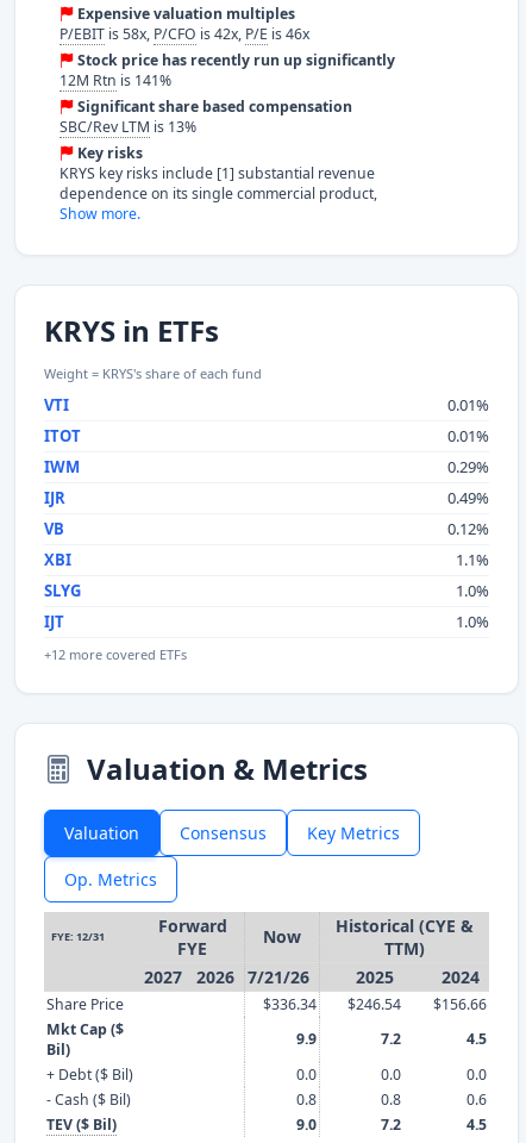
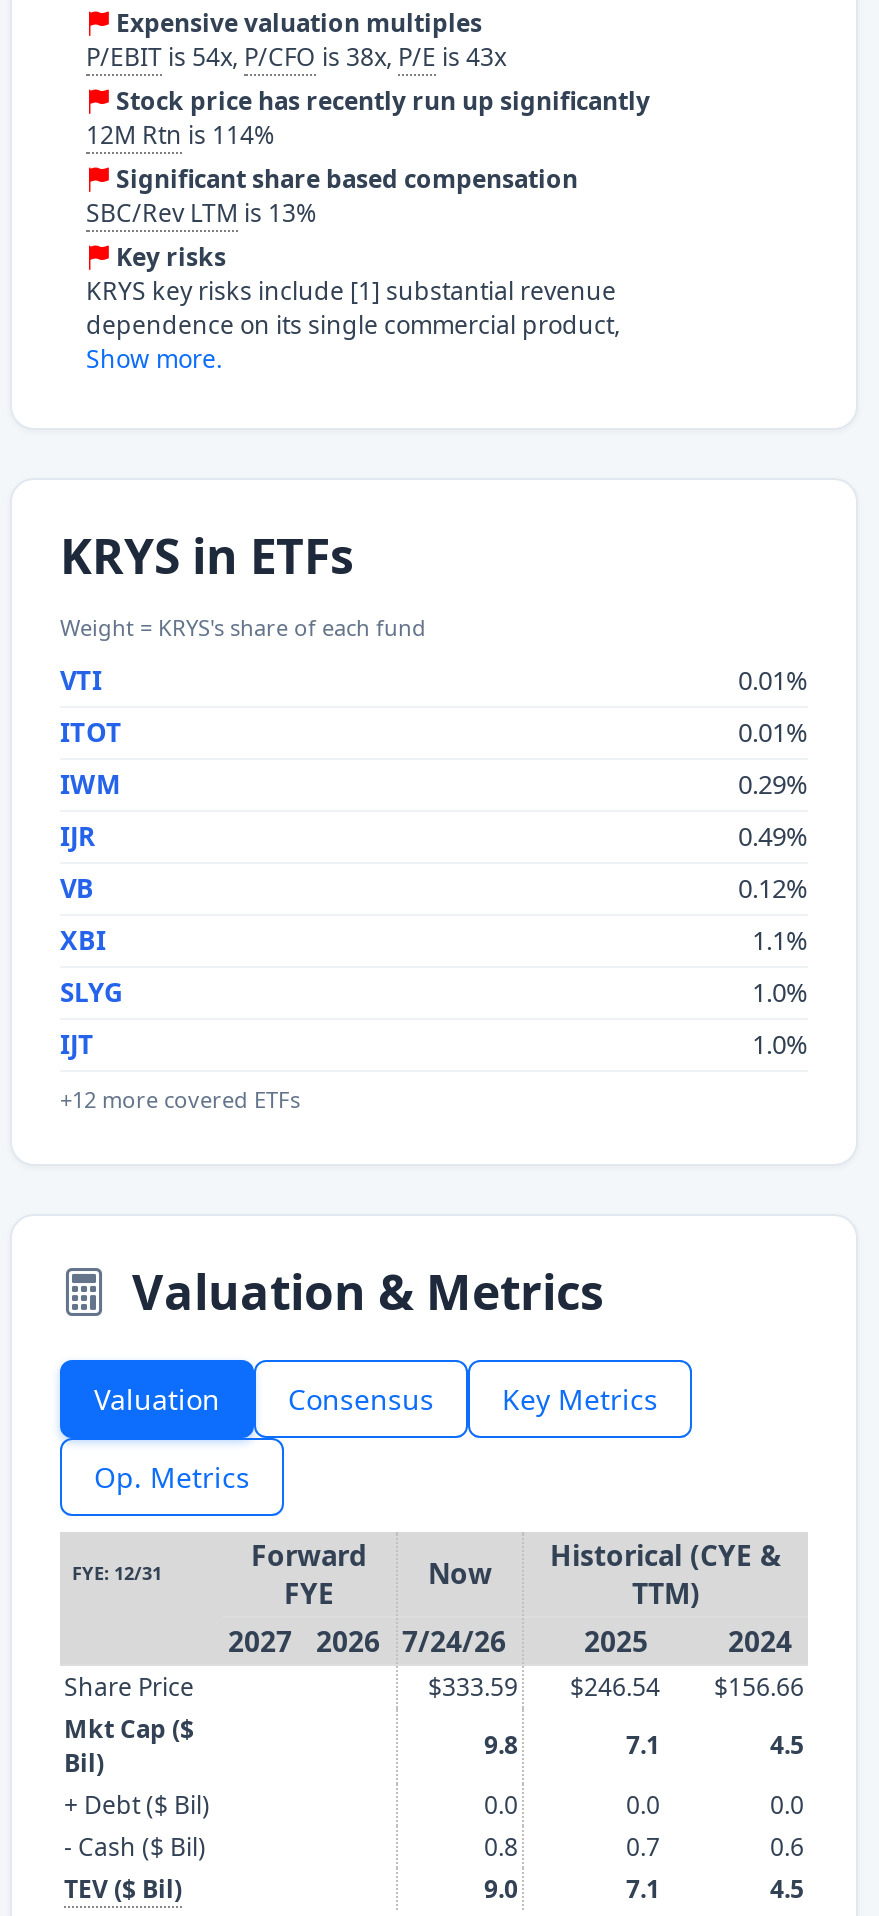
[60,24,309,44] P/EBIT is 58x, P/CFO is 42x, P/E is 46x -> [86,40,506,74] P/EBIT is 54x, P/CFO is 38x, P/E is 43x
[60,70,171,90] 12M Rtn is 141% -> [86,118,274,152] 12M Rtn is 114%
[144,966,309,988] 2027 2026 7/21/26 -> [228,1622,506,1660] 2027 2026 7/24/26
[263,994,487,1014] $336.34 $246.54 $156.66 -> [428,1670,804,1704] $333.59 $246.54 $156.66
[296,1029,317,1049] 9.9 -> [484,1728,518,1762] 9.8
[381,1029,401,1049] 7.2 -> [626,1728,660,1762] 7.1
[381,1089,401,1110] 0.8 -> [626,1830,660,1864] 0.7
[381,1114,401,1135] 7.2 -> [626,1872,660,1906] 7.1

